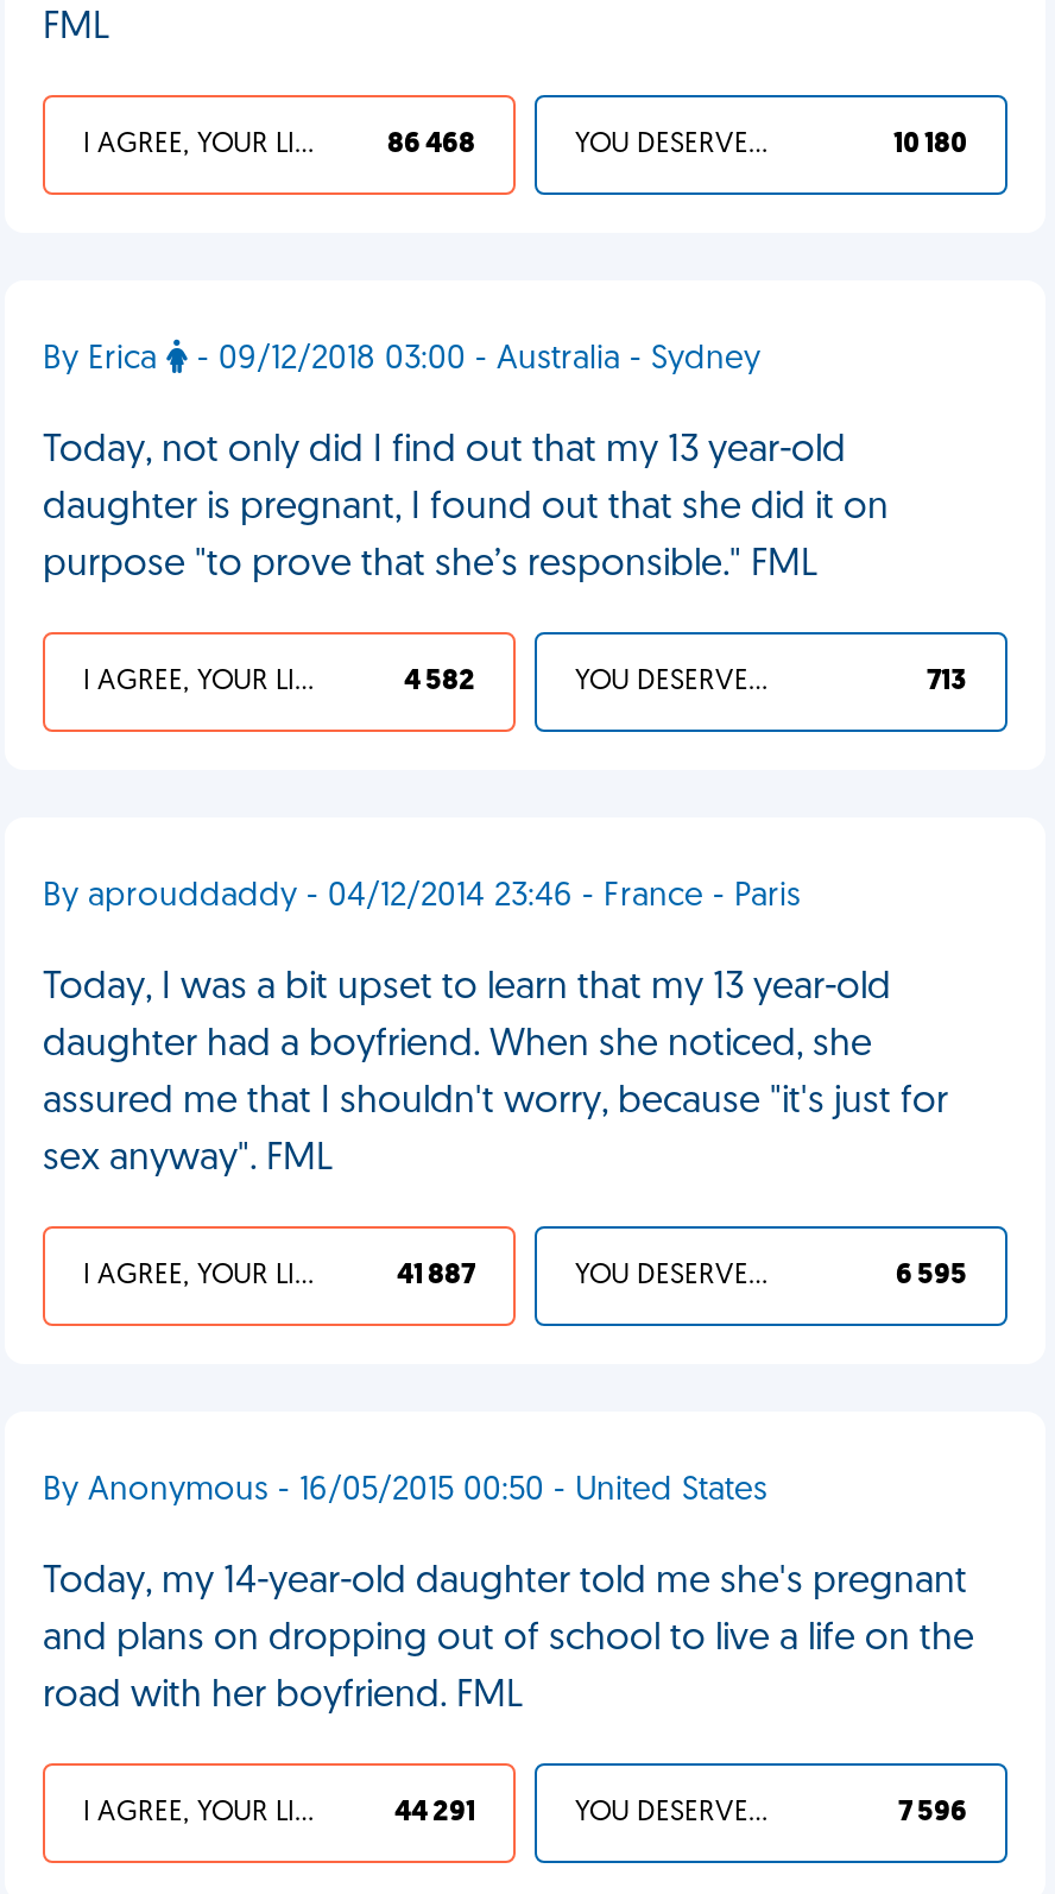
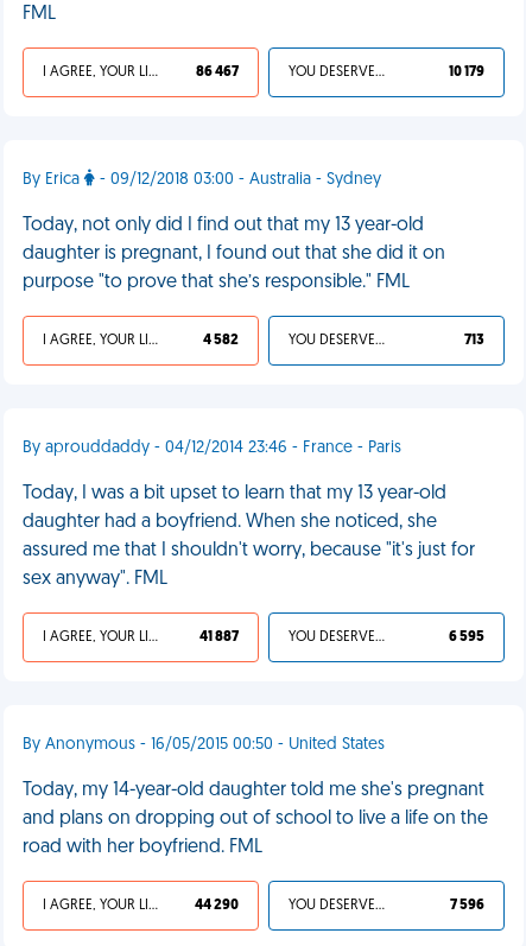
[387,131,475,159] 86 468 -> [196,65,239,80] 86 467
[893,131,967,159] 10 180 -> [449,65,484,80] 10 179
[394,1799,475,1827] 44 291 -> [195,899,239,913] 44 290

